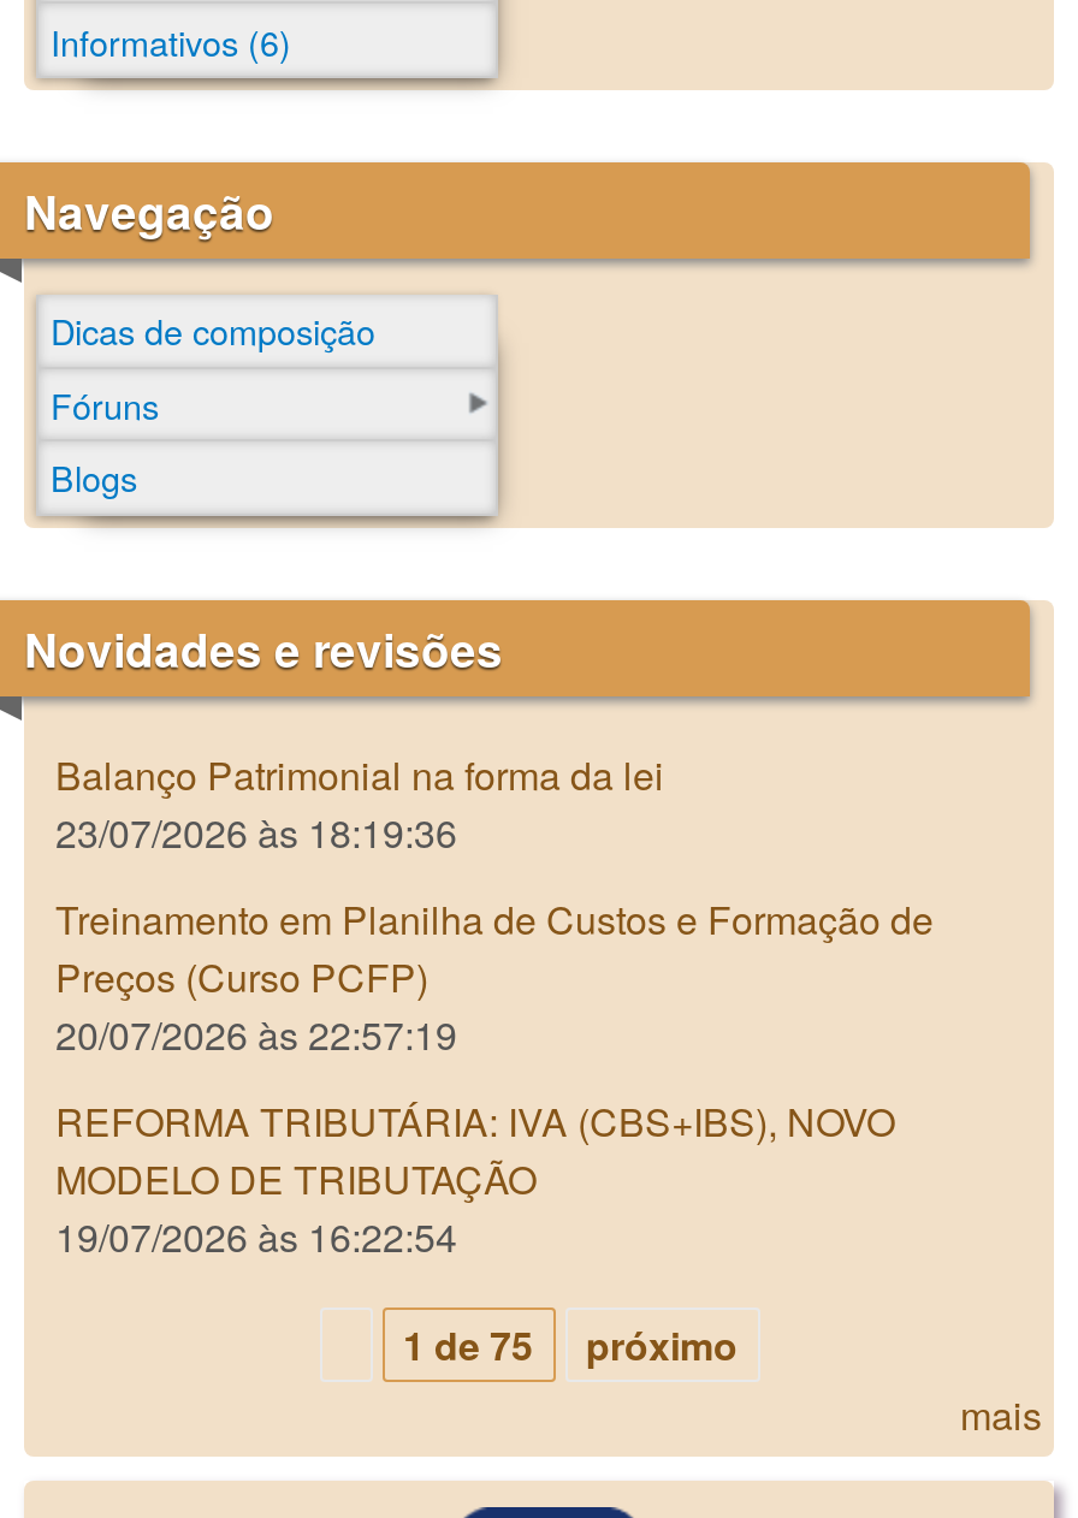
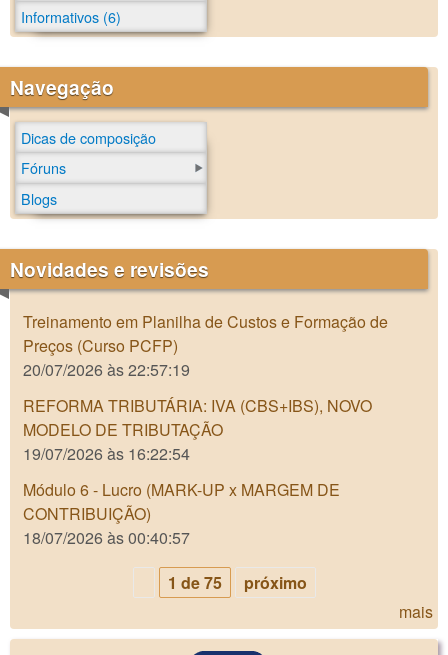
[55,746,664,859] Balanço Patrimonial na forma da lei | 23/07/2026 às 18:19:36 -> none
moved [55,891,934,1263] -> [23,310,388,465]: Treinamento em Planilha de Custos e Formação de | Preços (Curso PCFP) | 20/07/2026 às 22:57:19 | REFORMA TRIBUTÁRIA: IVA (CBS+IBS), NOVO | MODELO DE TRIBUTAÇÃO | 19/07/2026 às 16:22:54
none -> [23,478,340,549] Módulo 6 - Lucro (MARK-UP x MARGEM DE | CONTRIBUIÇÃO) | 18/07/2026 às 00:40:57

